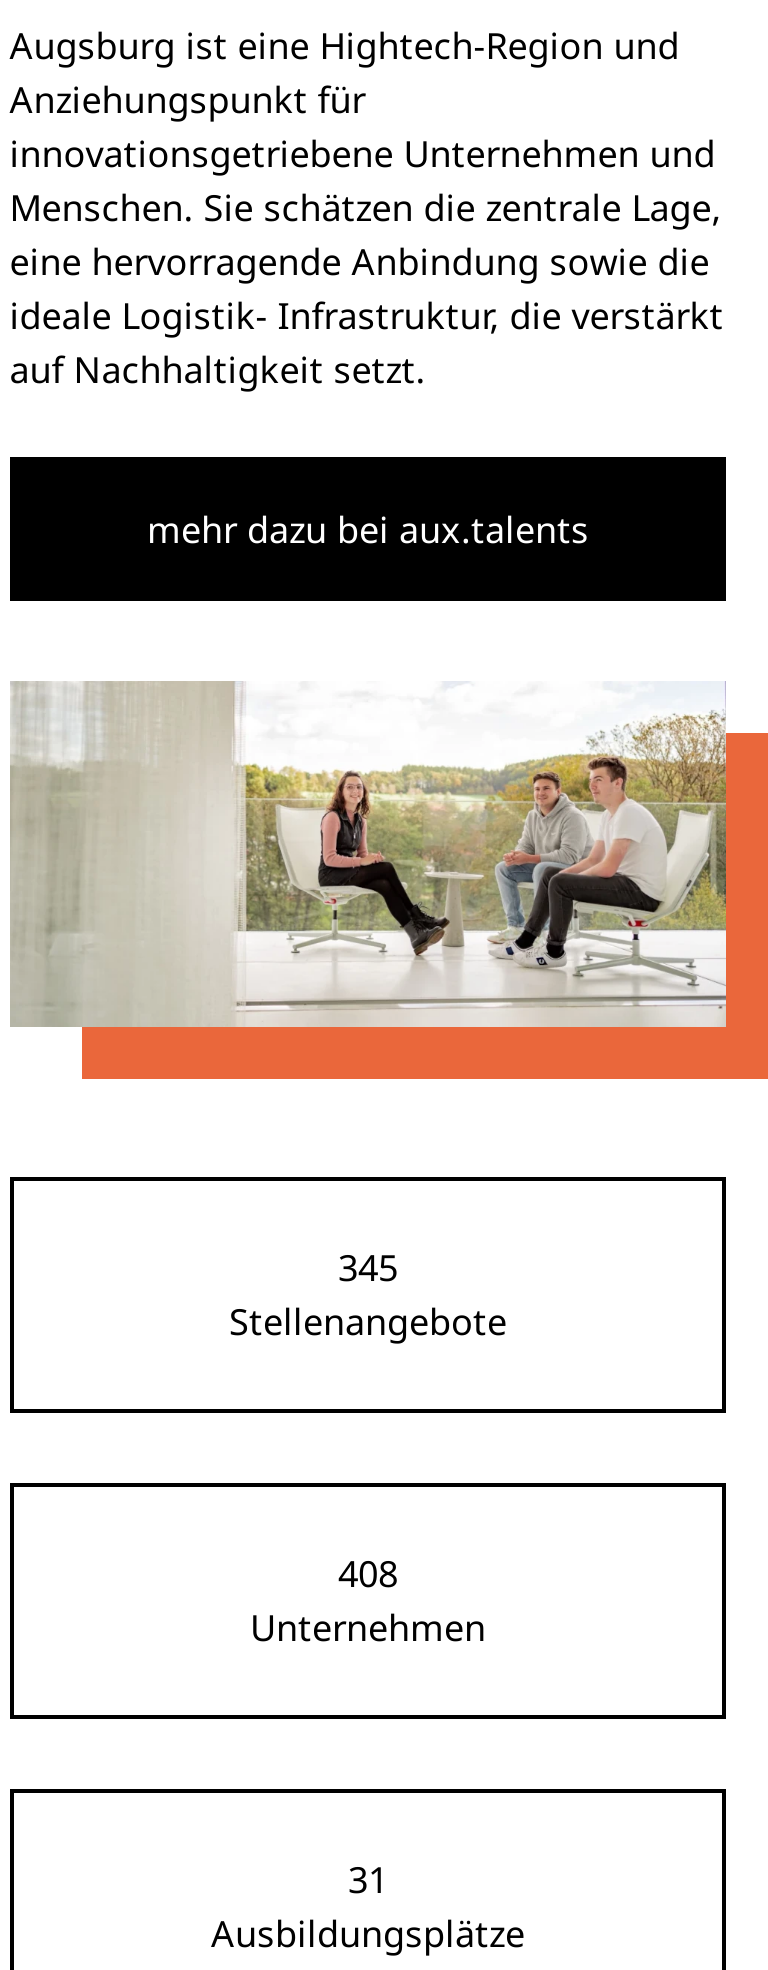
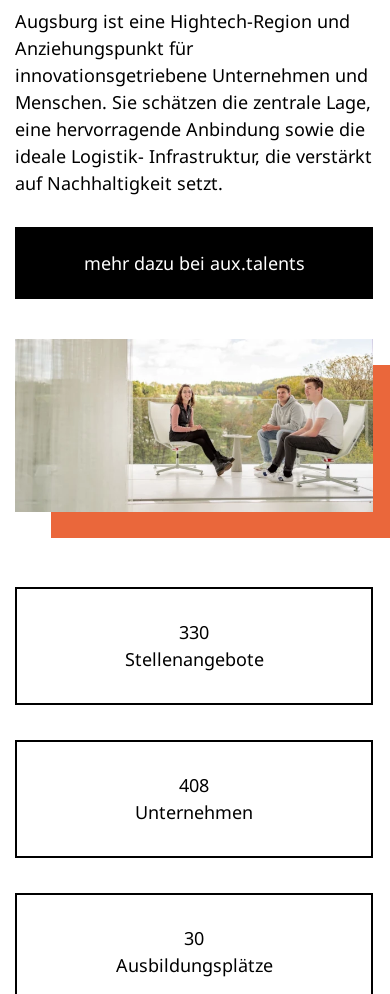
[338,1242,398,1290] 345 -> [179,619,209,643] 330
[348,1854,388,1902] 31 -> [184,925,204,949] 30

